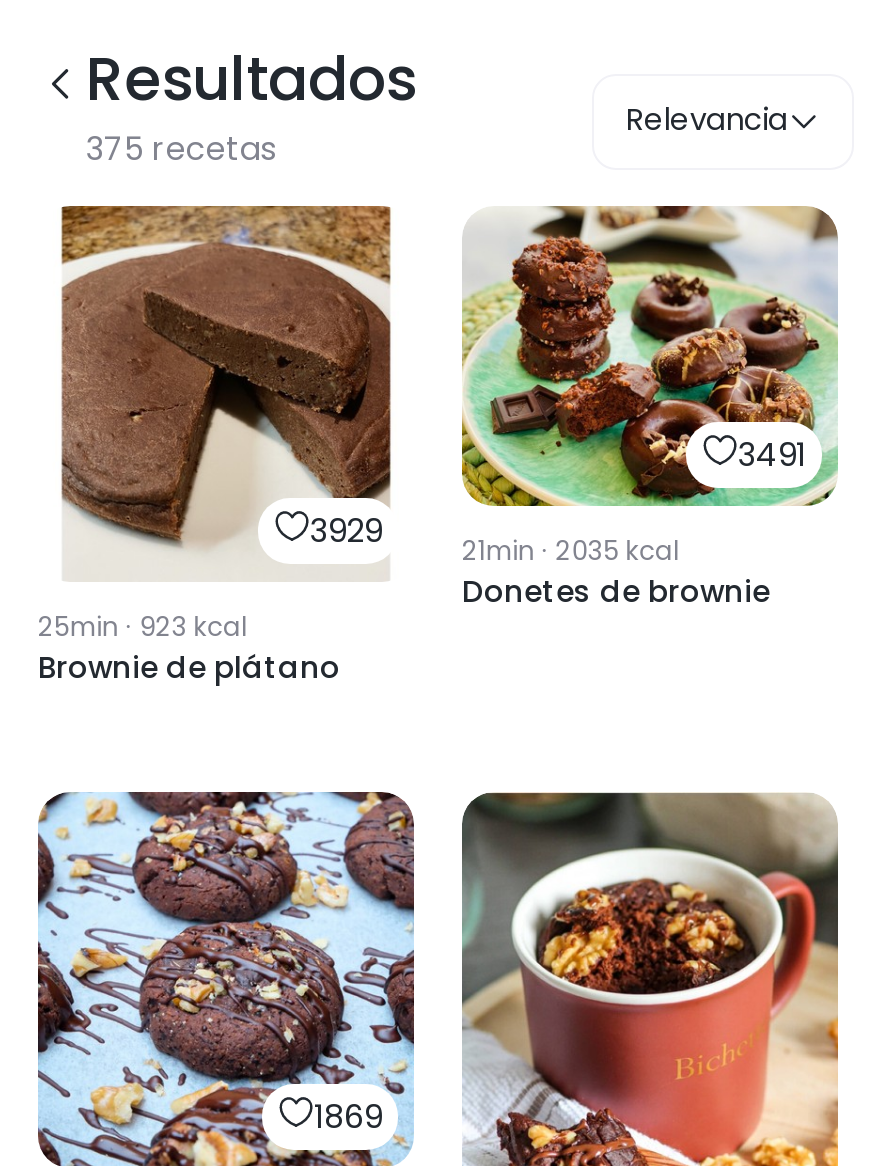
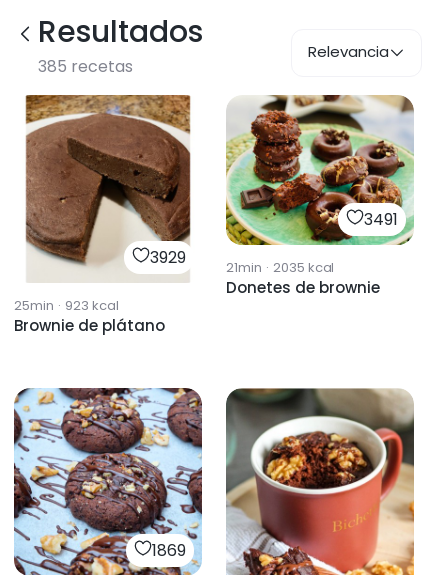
[86,126,276,172] 375 recetas -> [38,55,133,78] 385 recetas

